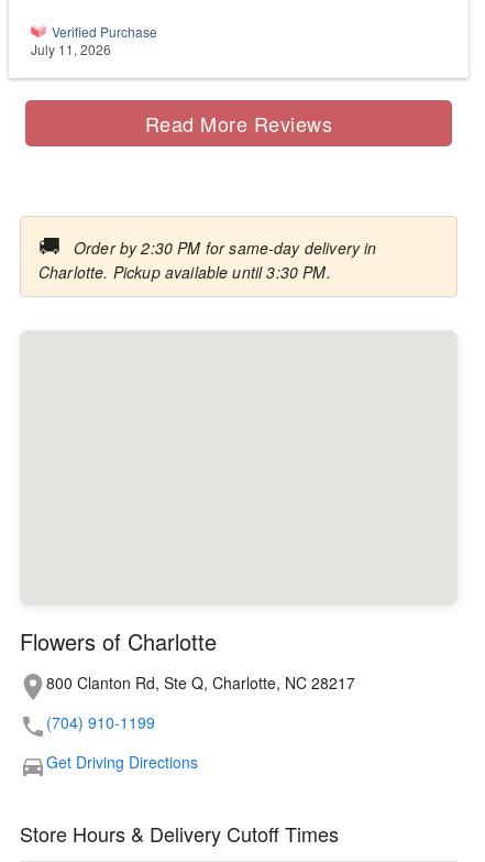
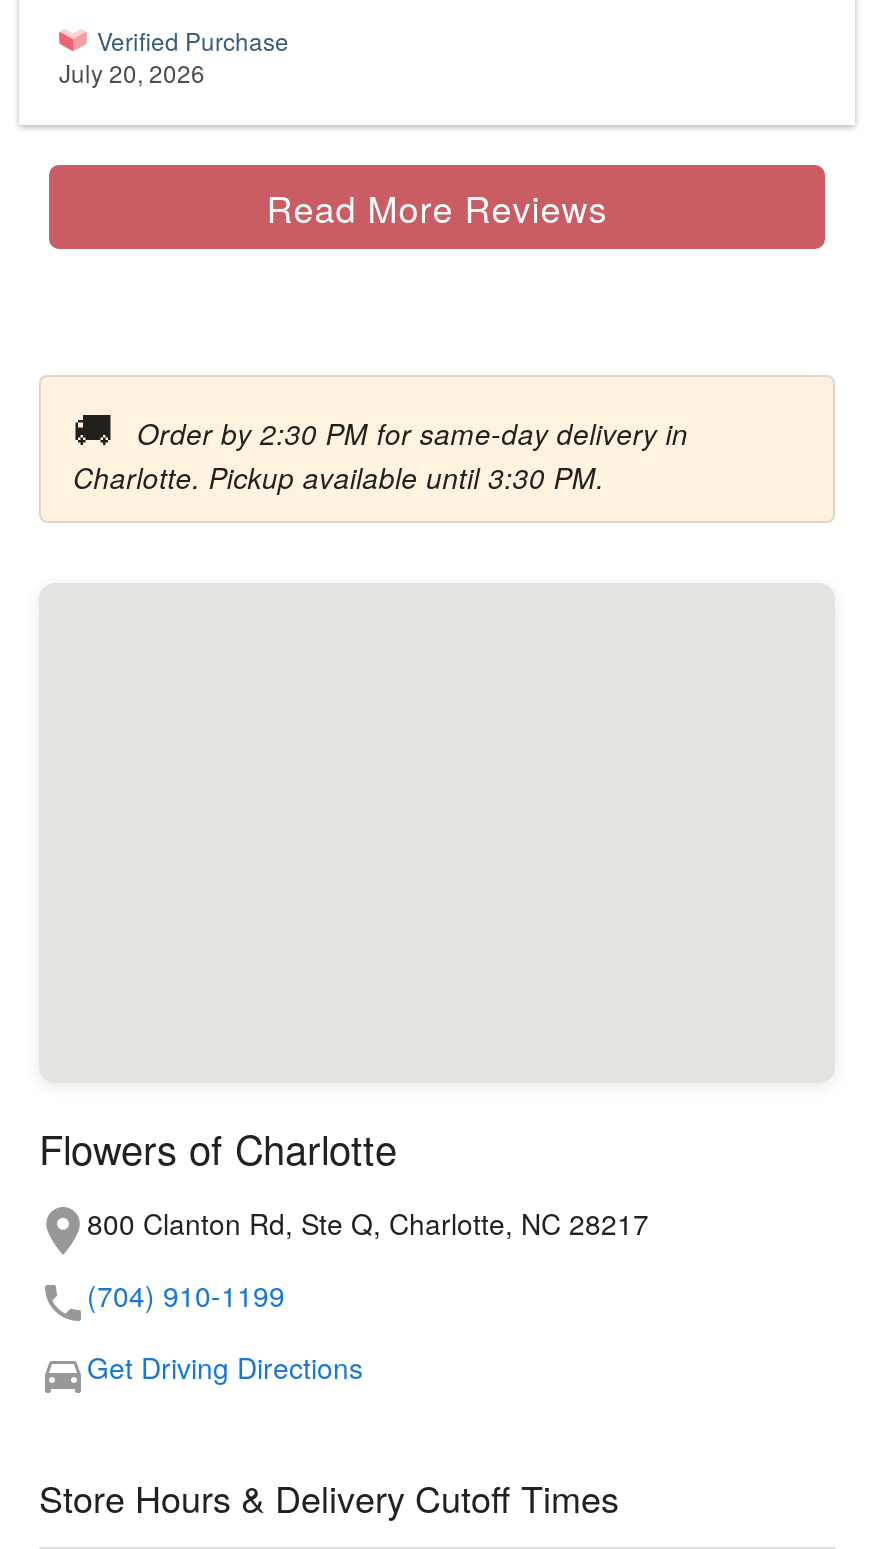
[31,40,111,59] July 11, 2026 -> [59,55,205,89] July 20, 2026

